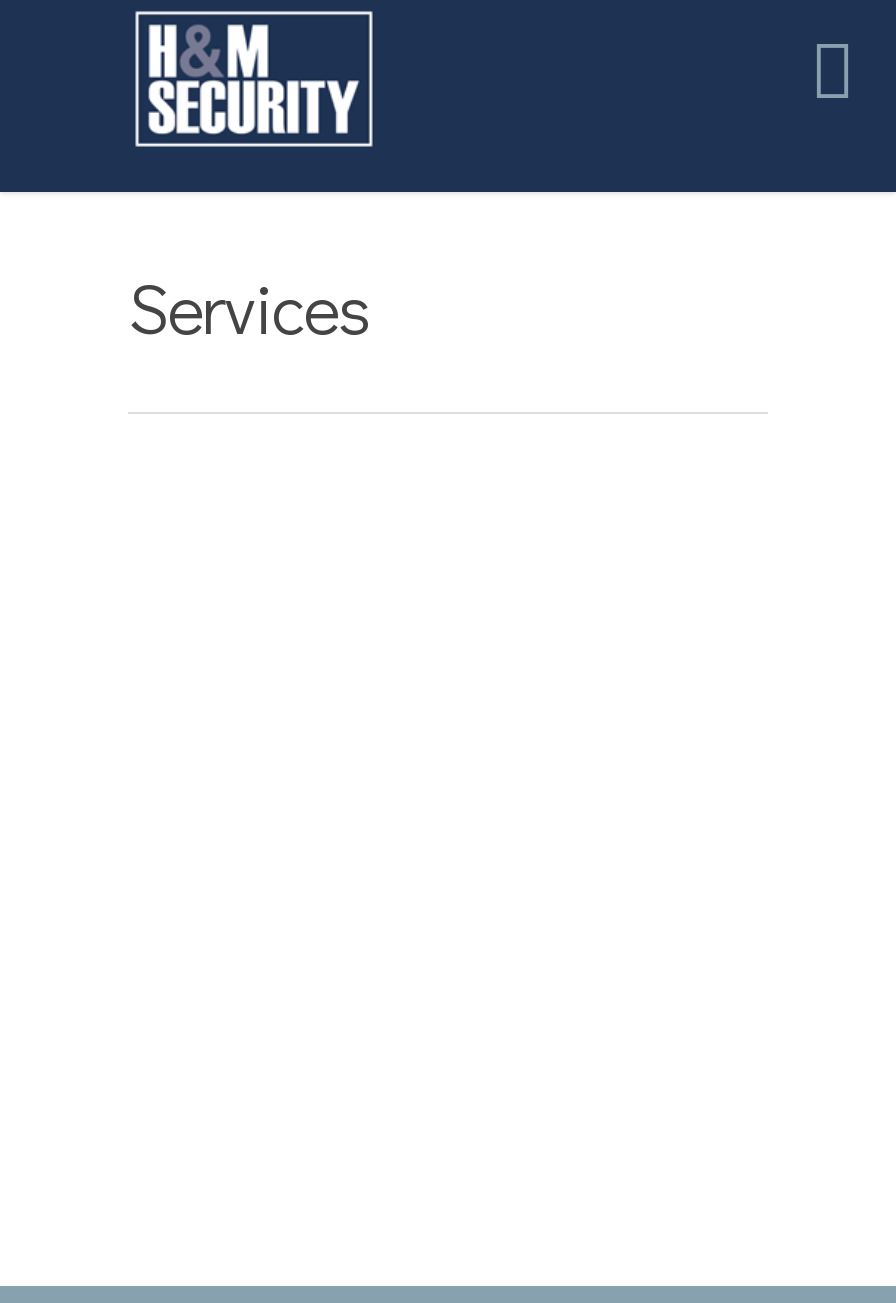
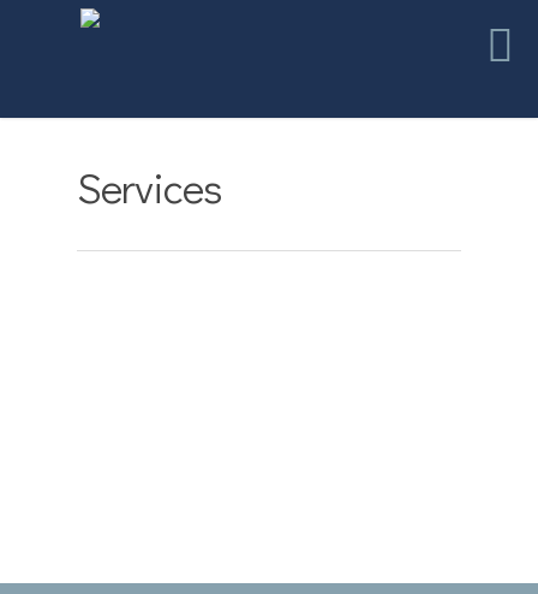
[134,10,374,148] [image] -> none

